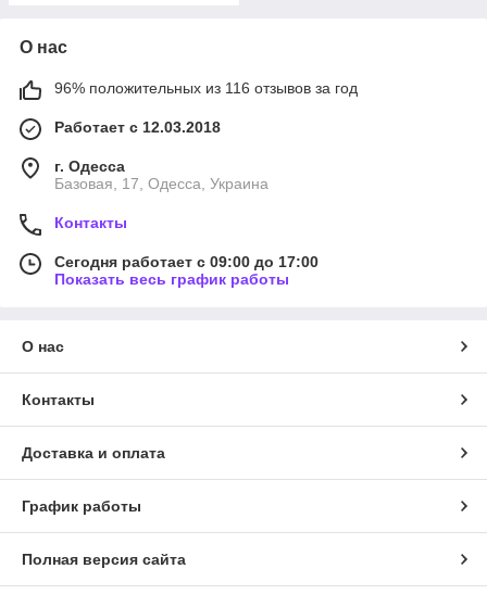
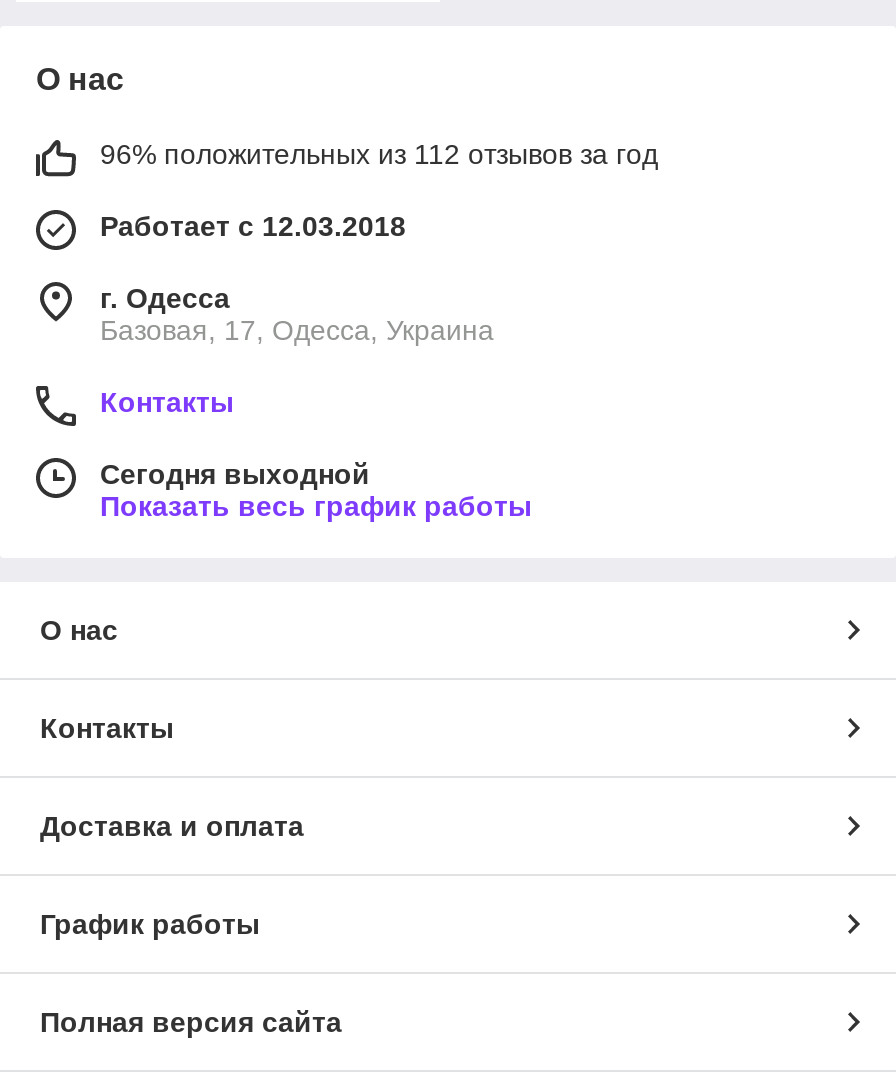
[54,80,358,97] 96% положительных из 116 отзывов за год -> [100,139,658,171] 96% положительных из 112 отзывов за год
[54,253,319,271] Сегодня работает с 09:00 до 17:00 -> [100,459,370,491] Сегодня выходной

